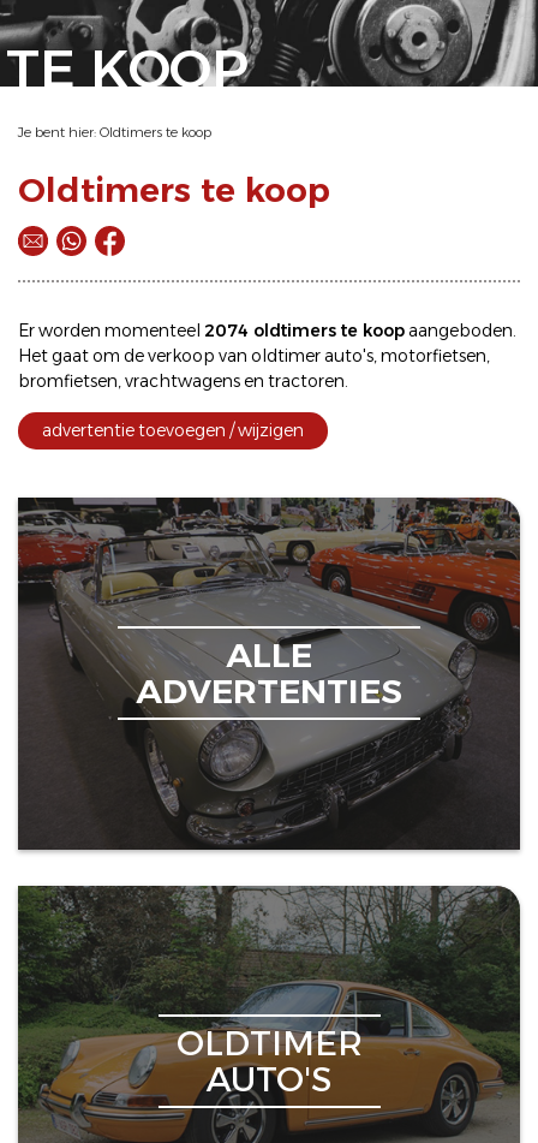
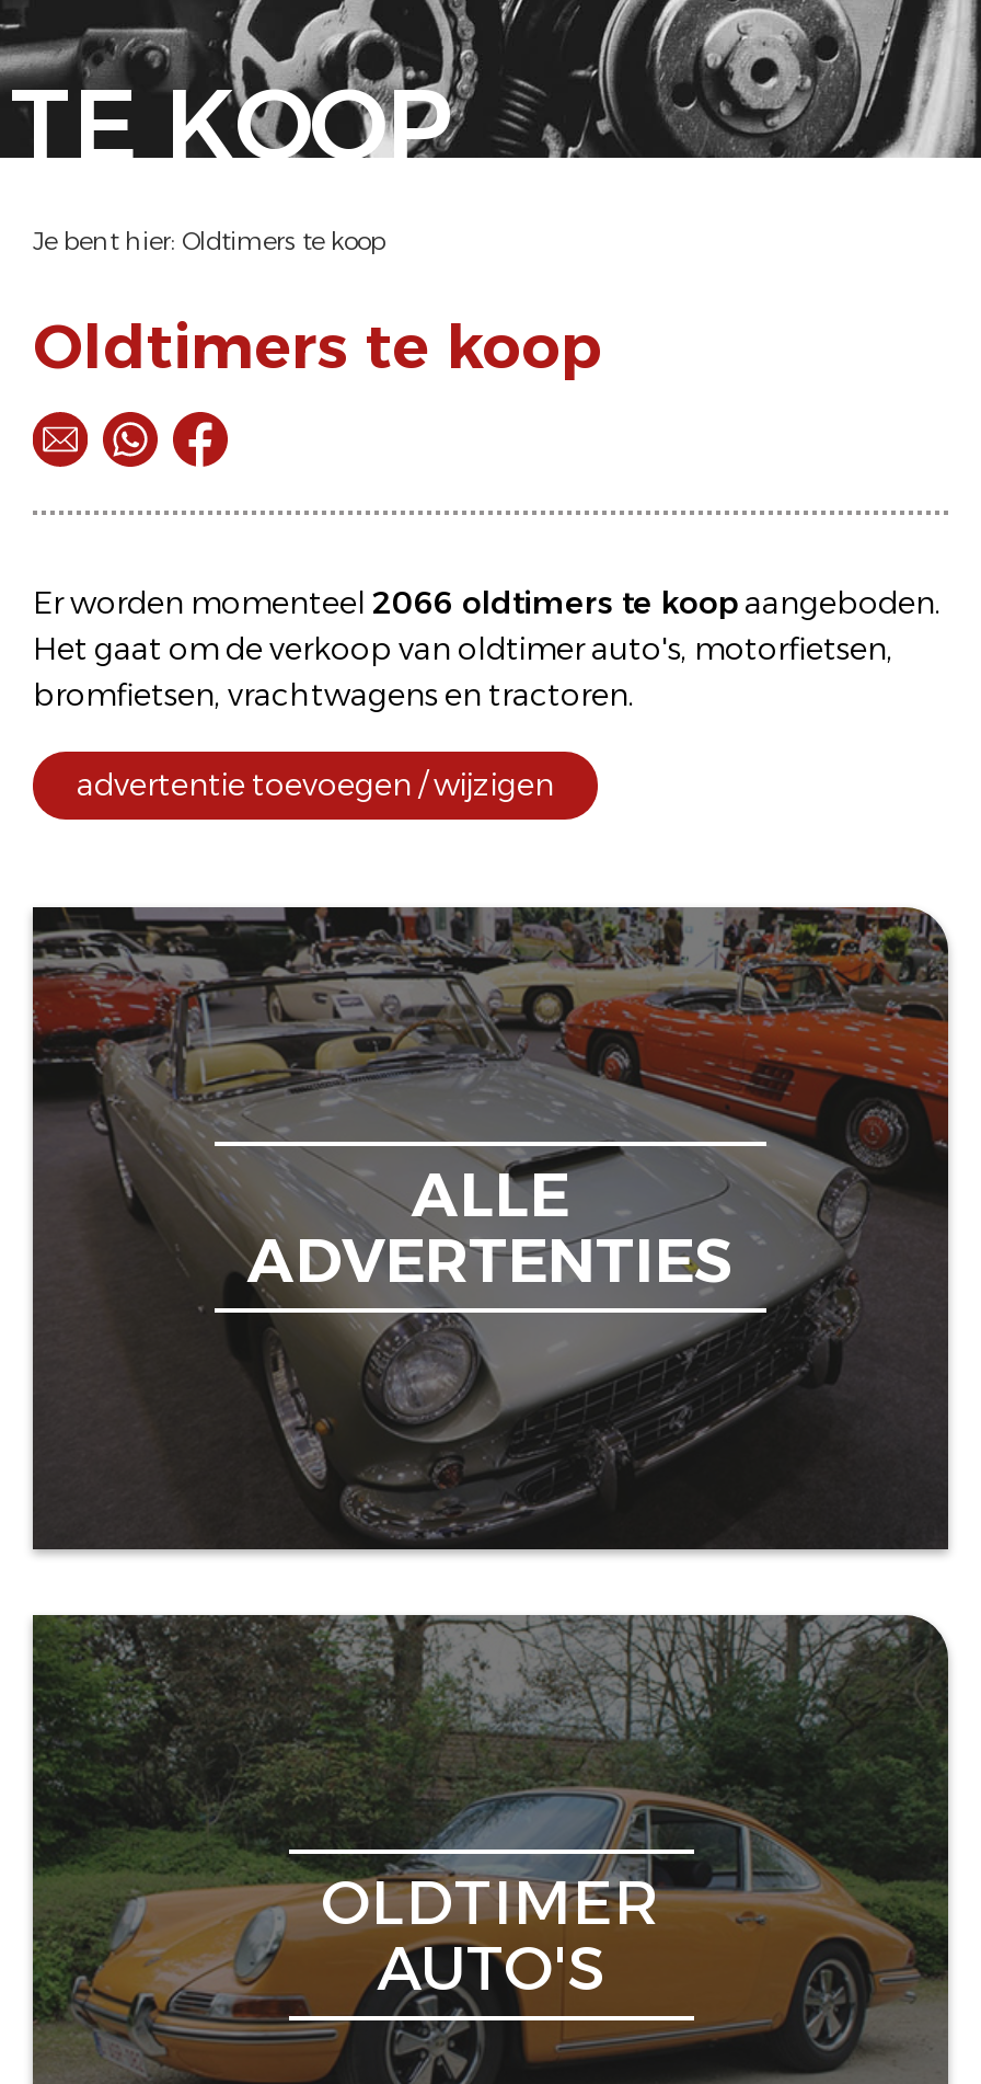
[18,320,516,341] Er worden momenteel 2074 oldtimers te koop aangeboden. -> [33,583,942,622] Er worden momenteel 2066 oldtimers te koop aangeboden.

